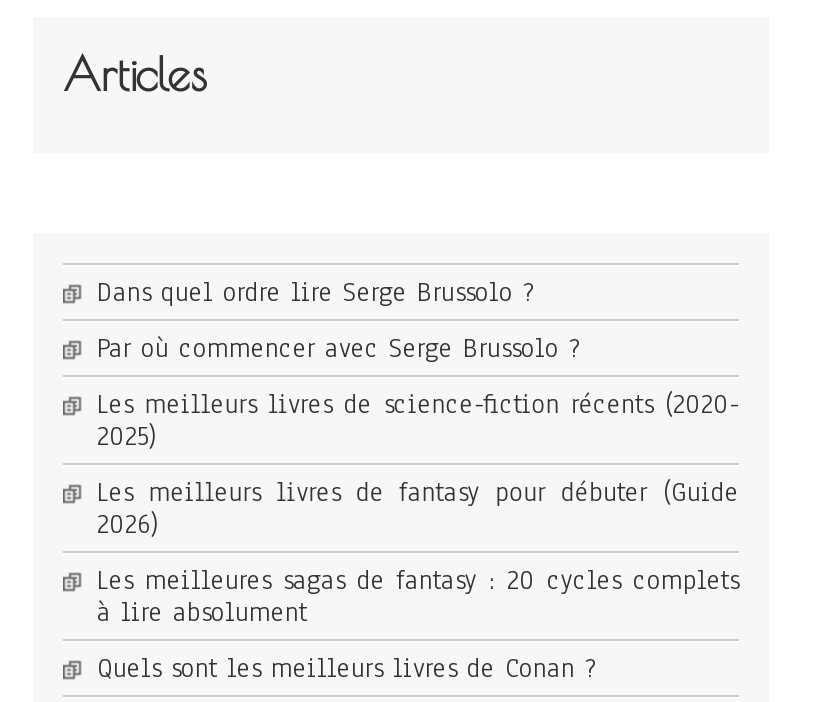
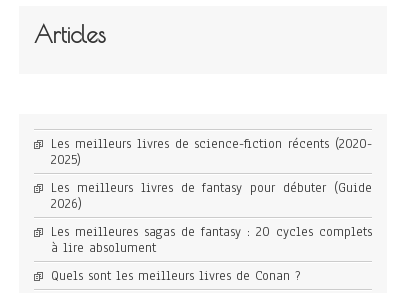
[97,274,579,366] Dans quel ordre lire Serge Brussolo ? | Par où commencer avec Serge Brussolo ? -> none

